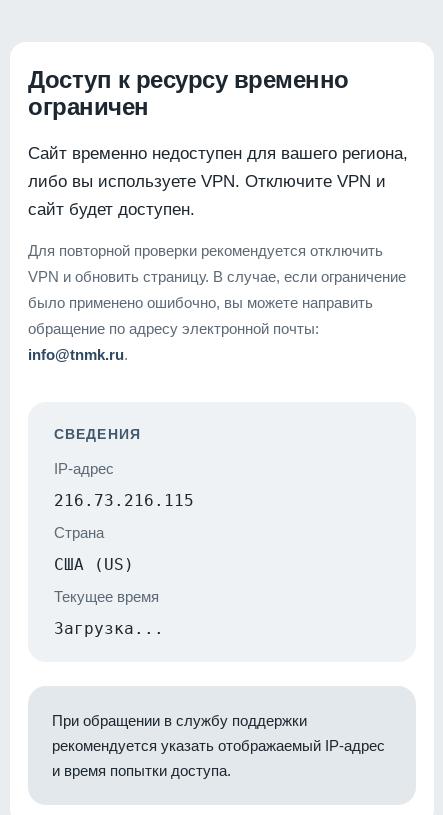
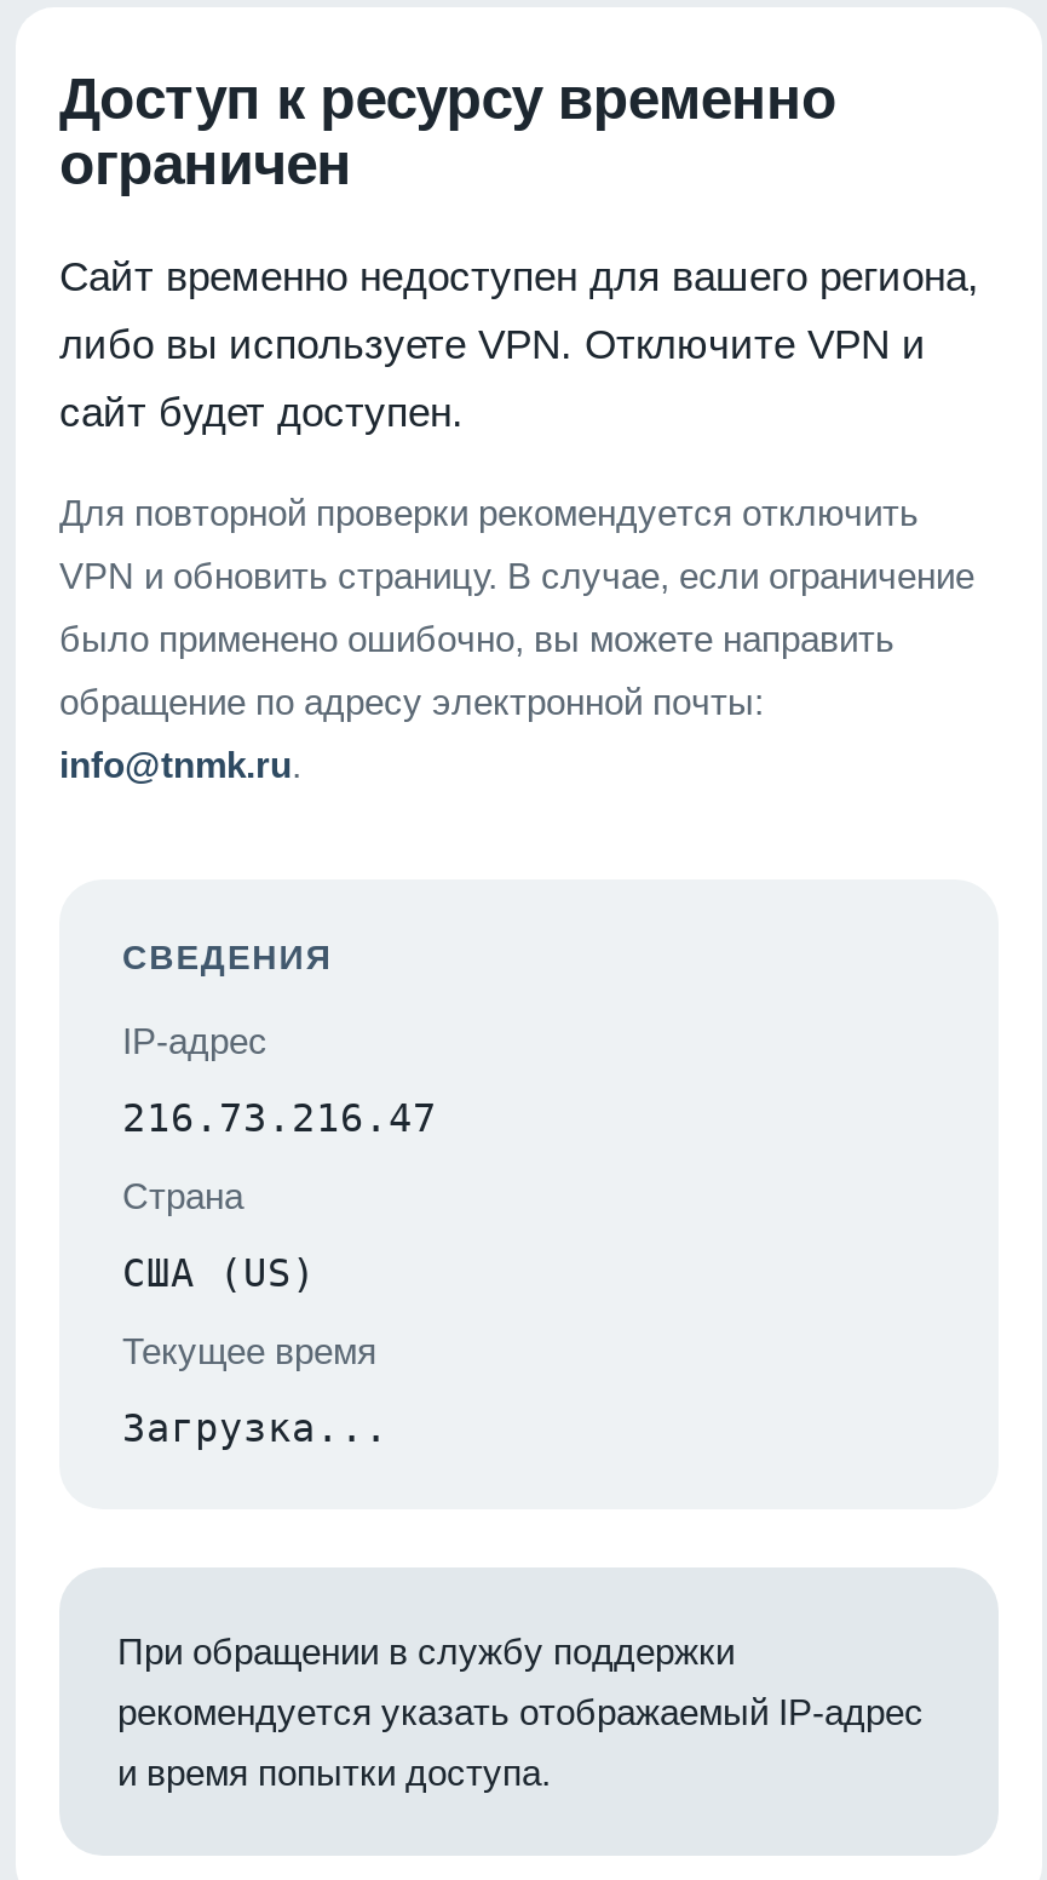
[54,490,194,509] 216.73.216.115 -> [122,1094,437,1140] 216.73.216.47

